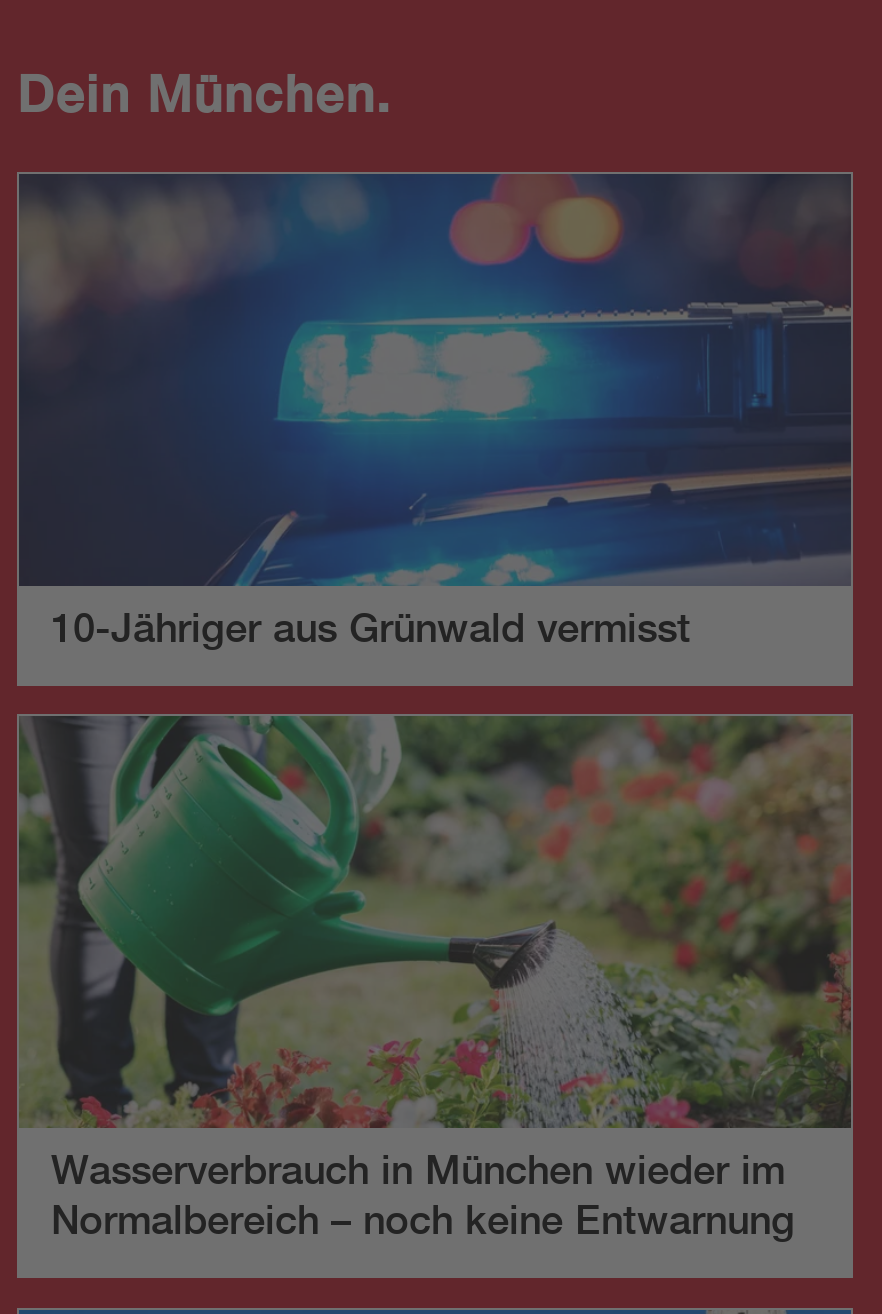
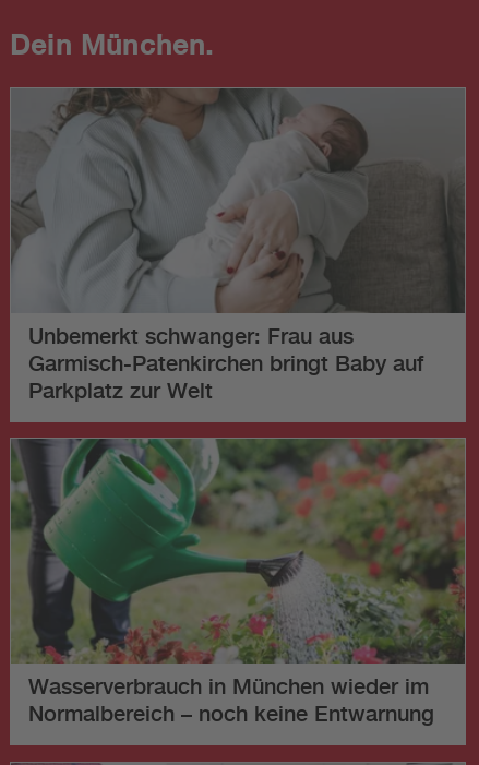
[17,172,853,650] [image] | 10-Jähriger aus Grünwald vermisst -> [10,87,466,403] [image] | Unbemerkt schwanger: Frau aus | Garmisch-Patenkirchen bringt Baby auf | Parkplatz zur Welt

